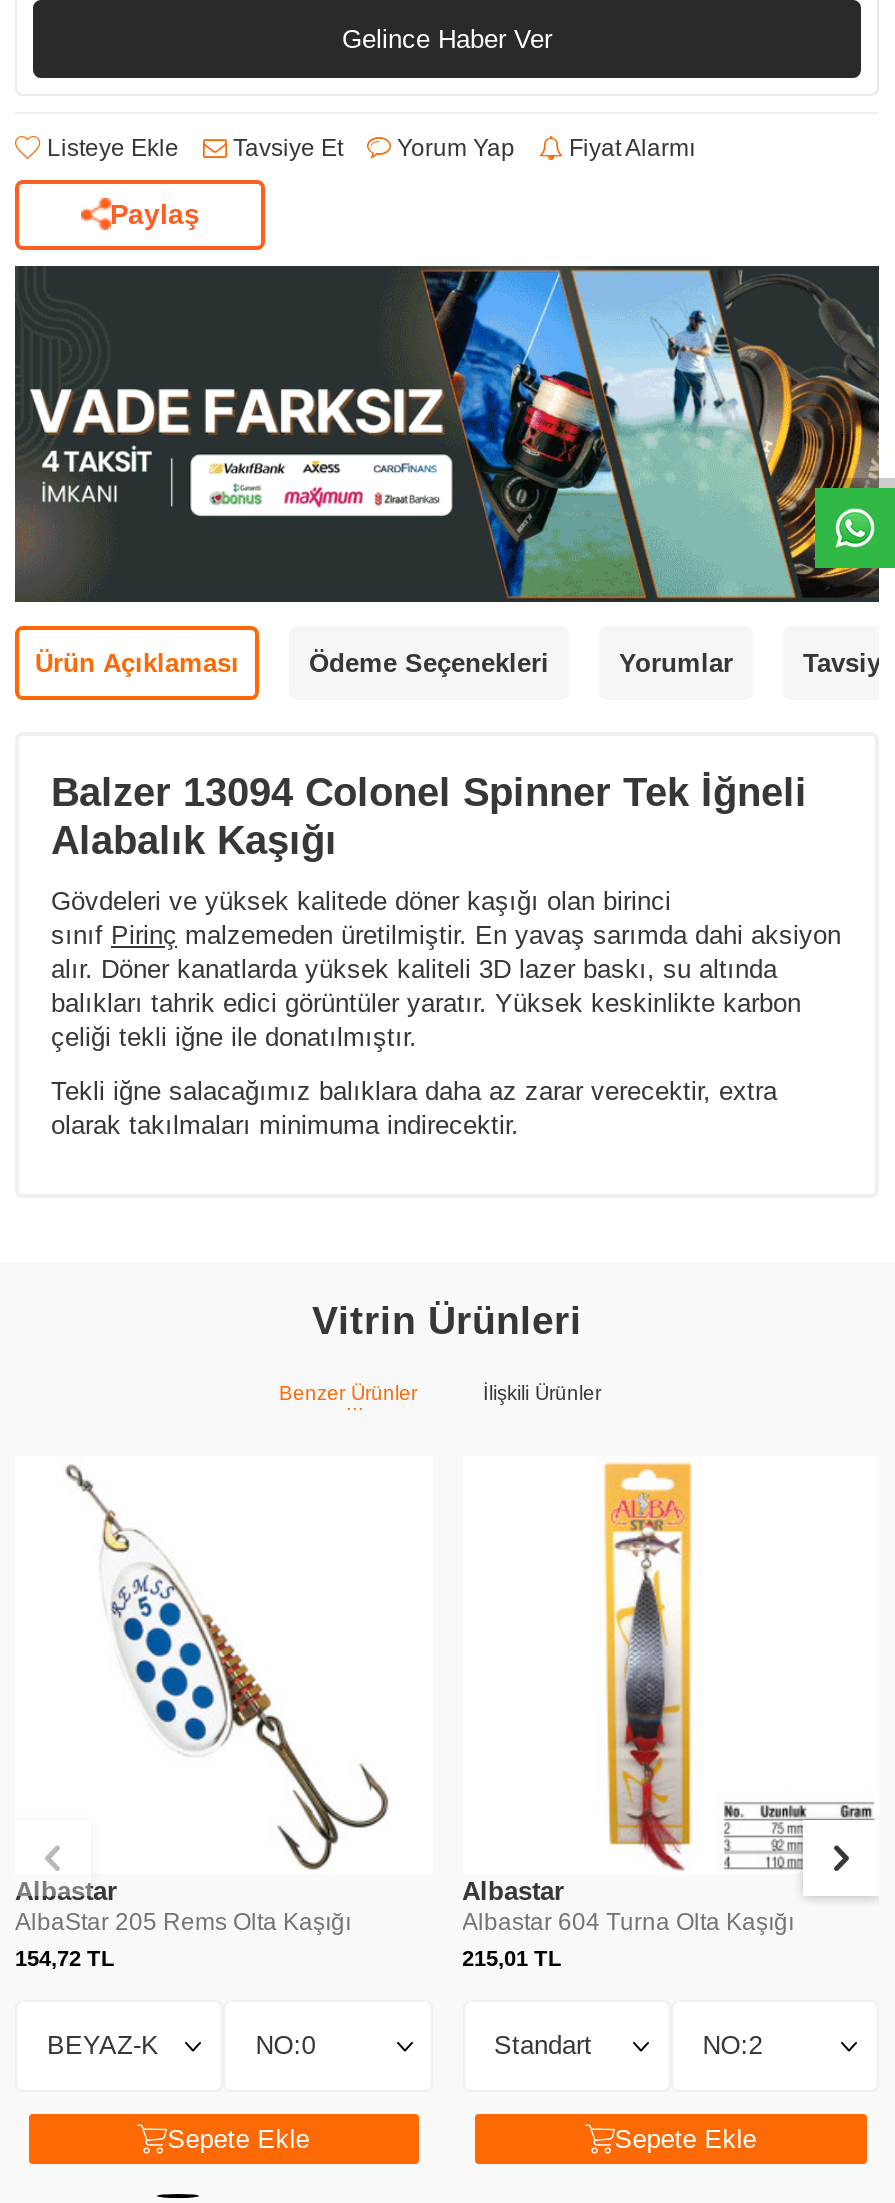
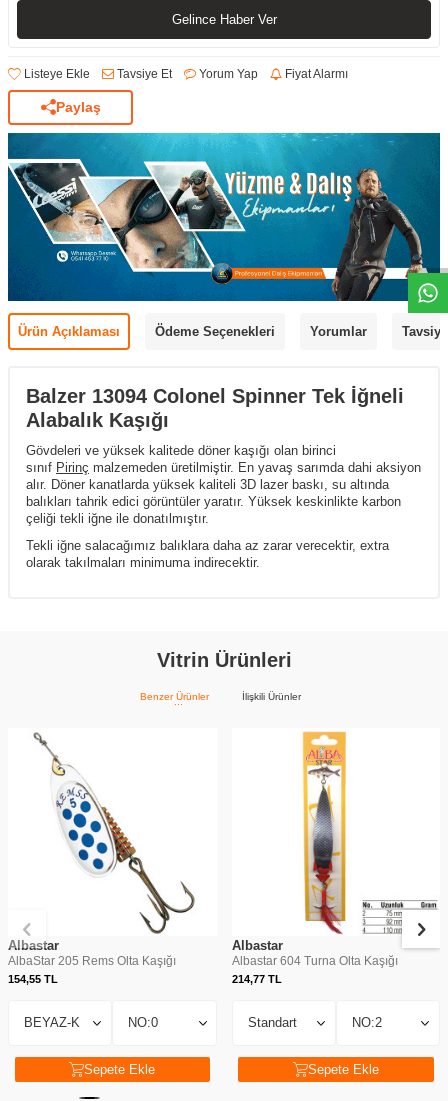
[13,264,889,626] [image] -> [7,132,445,314] [image]
[15,1946,115,1970] 154,72 TL -> [8,973,58,985] 154,55 TL
[462,1946,562,1970] 215,01 TL -> [231,973,281,985] 214,77 TL

